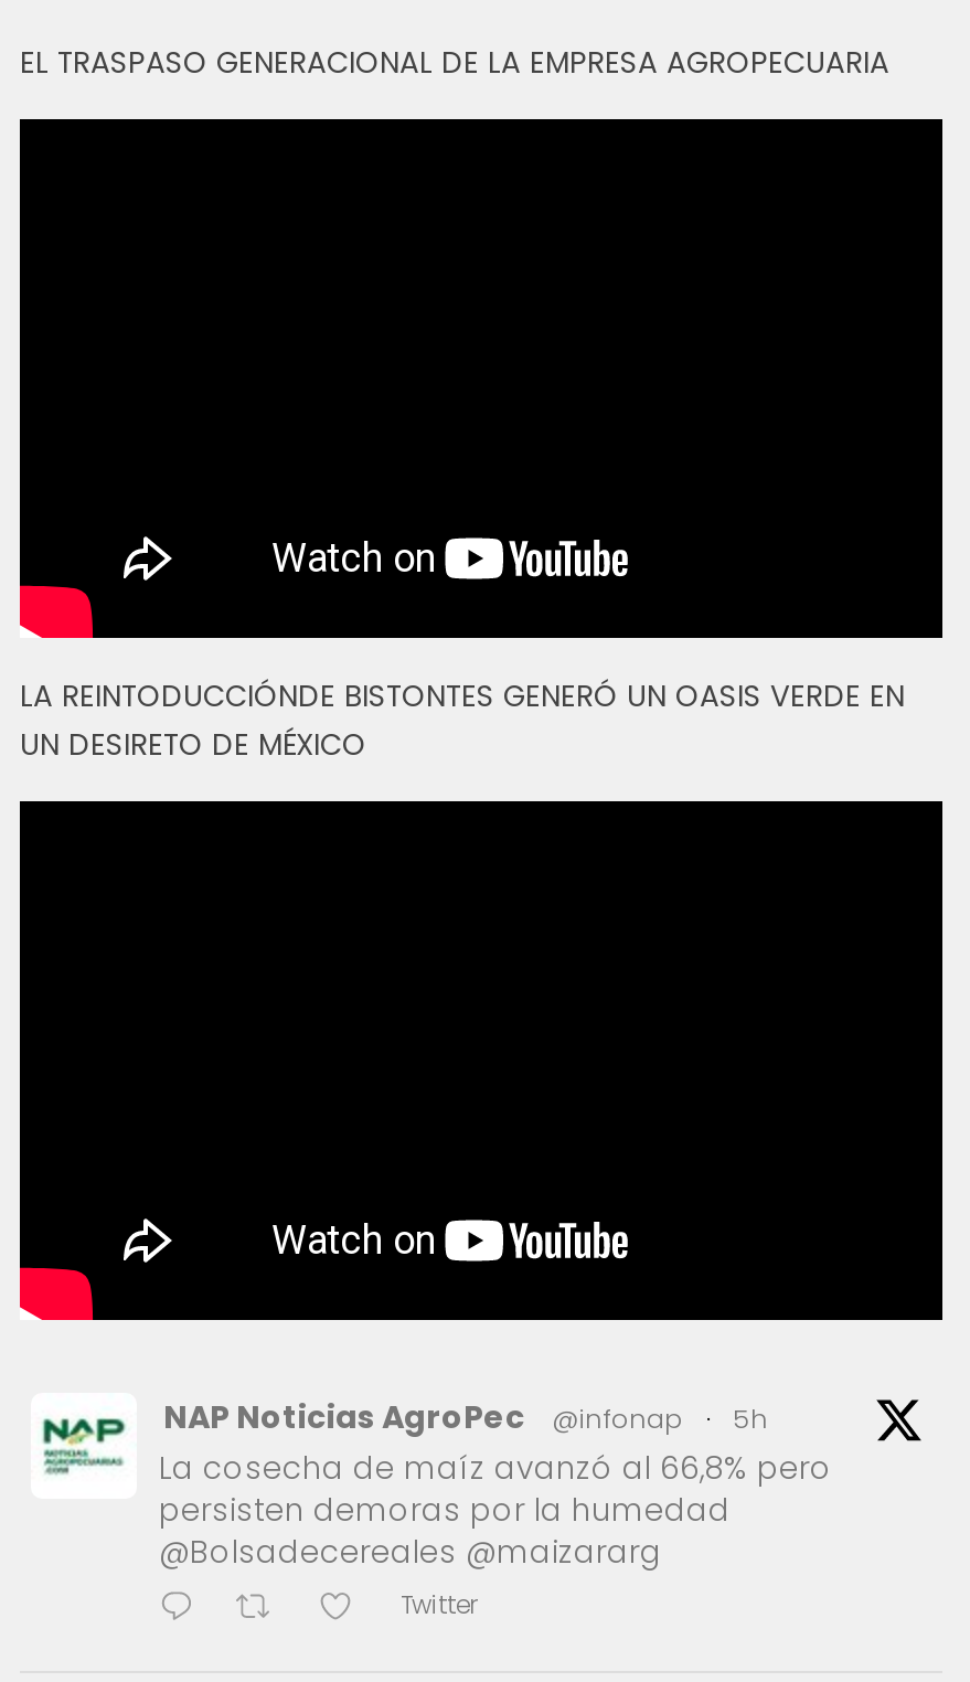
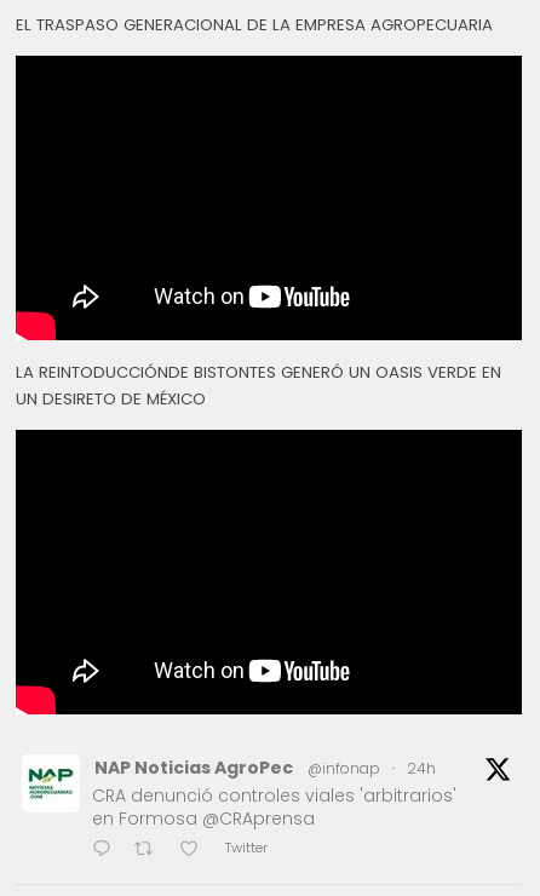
[159,1399,832,1573] 5h | La cosecha de maíz avanzó al 66,8% pero | persisten demoras por la humedad | @Bolsadecereales @maizararg -> [92,758,456,830] 24h | CRA denunció controles viales 'arbitrarios' | en Formosa @CRAprensa

